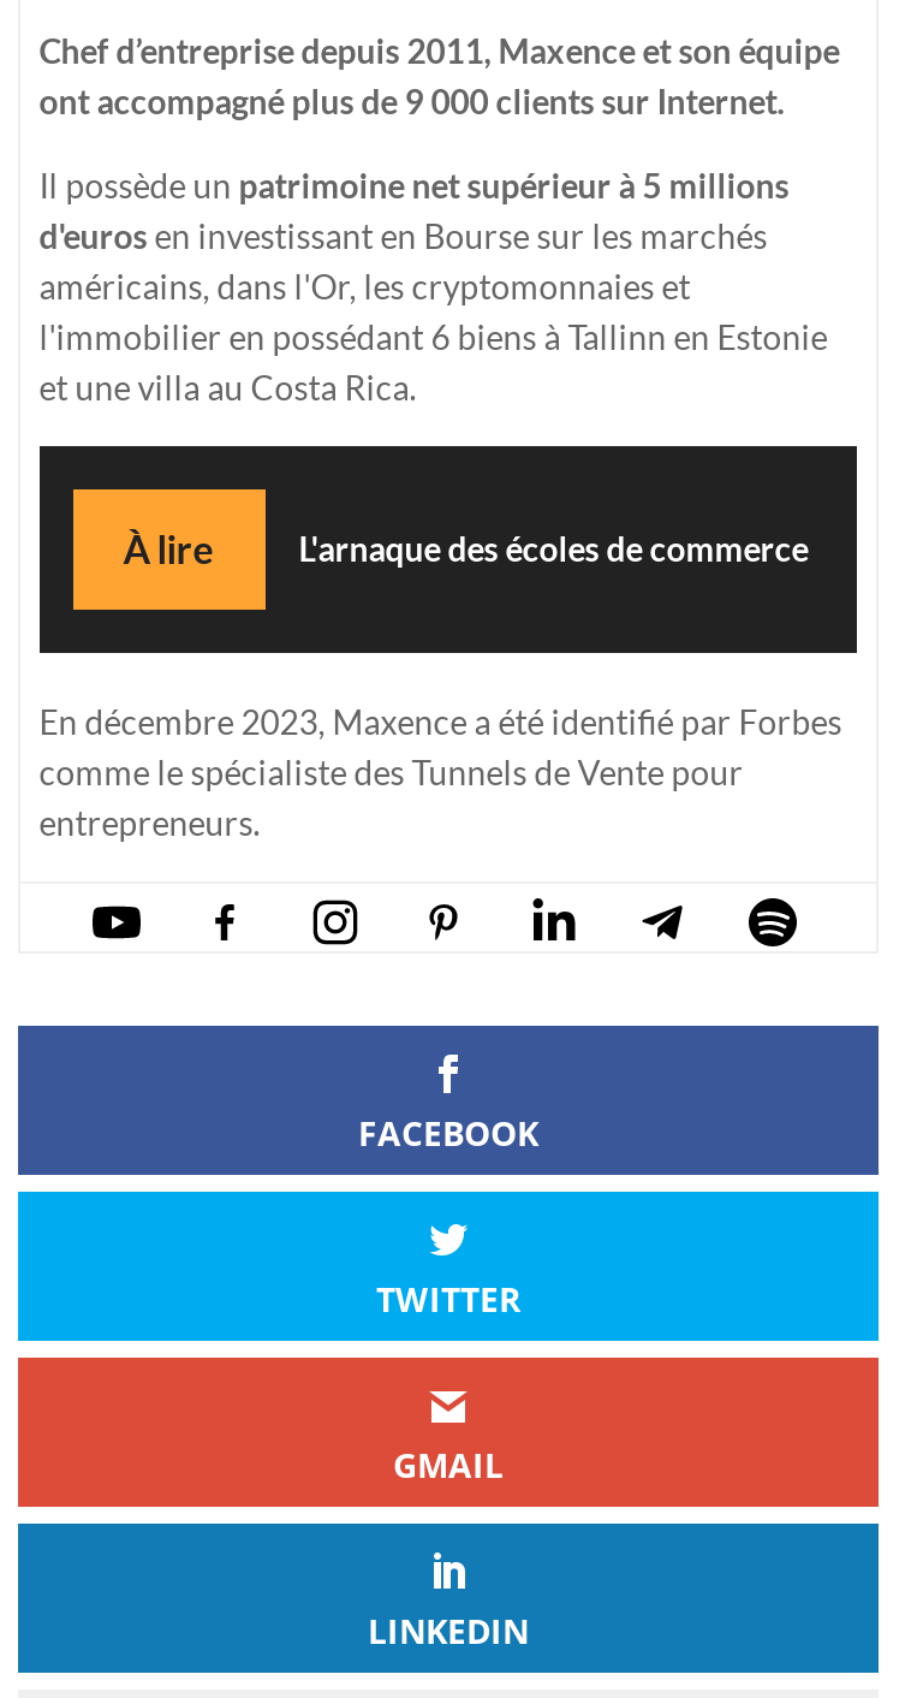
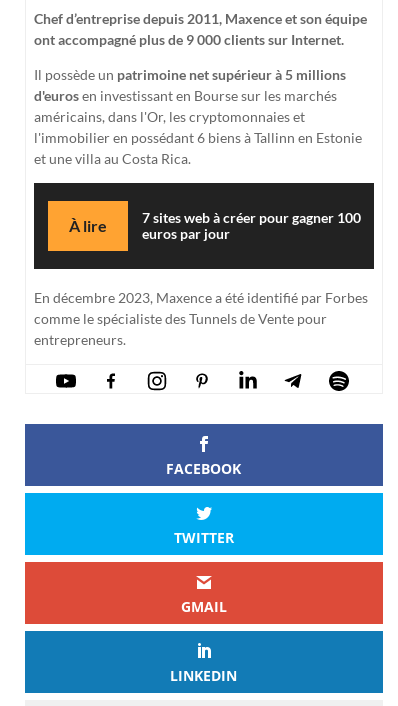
[299,527,808,568] L'arnaque des écoles de commerce -> [142,209,361,242] 7 sites web à créer pour gagner 100 | euros par jour

